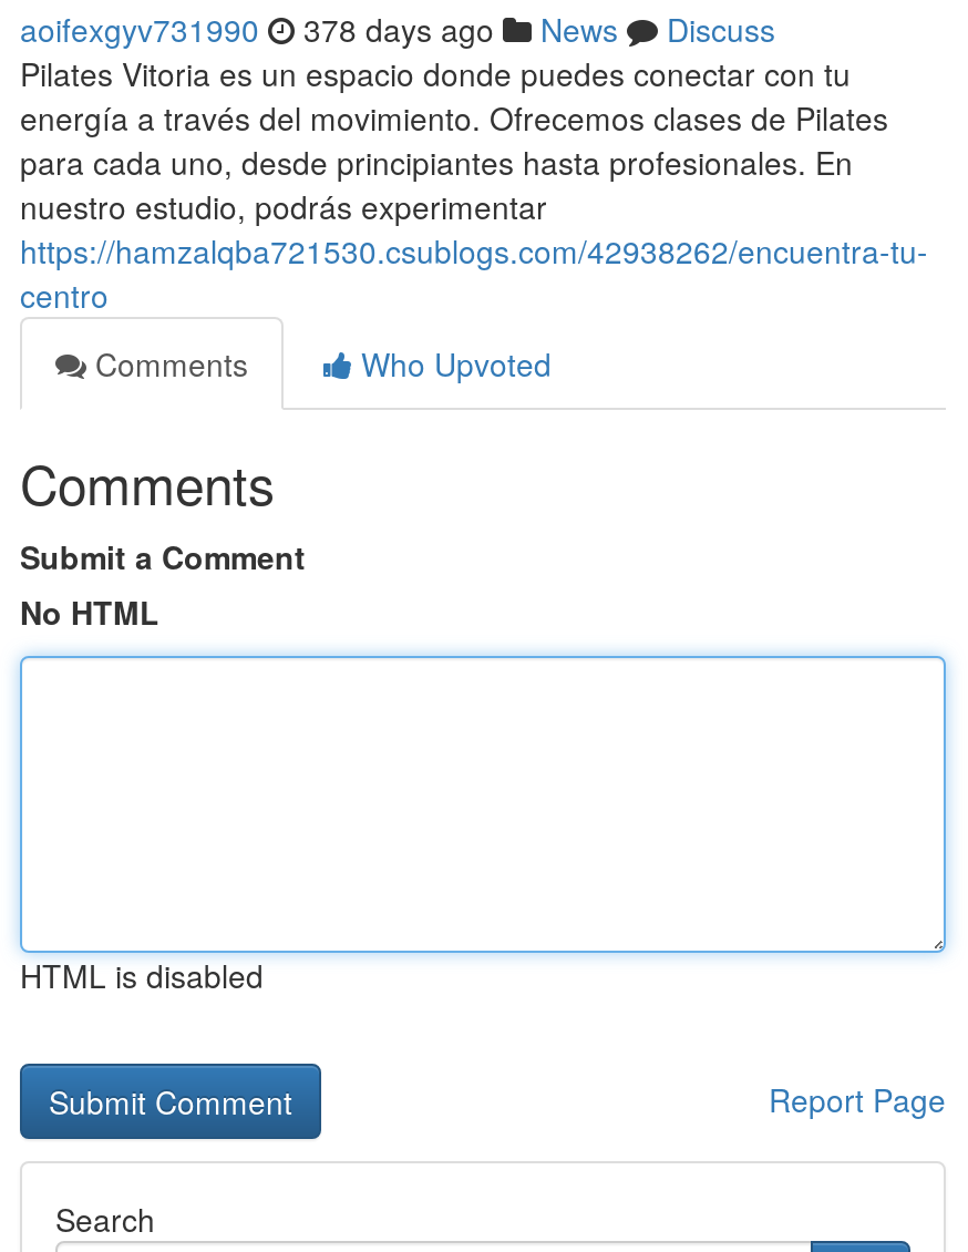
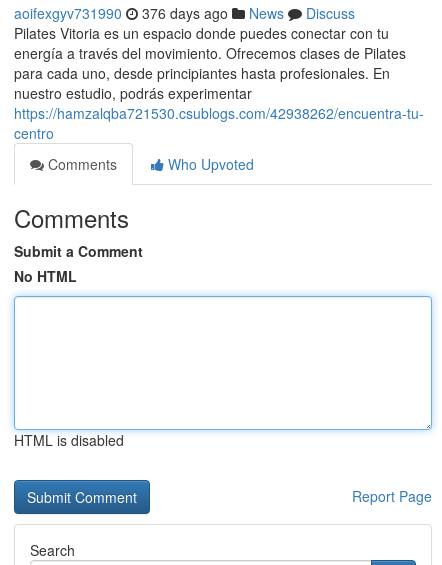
[20,7,775,51] aoifexgyv731990 378 days ago News Discuss -> [14,3,355,23] aoifexgyv731990 376 days ago News Discuss

